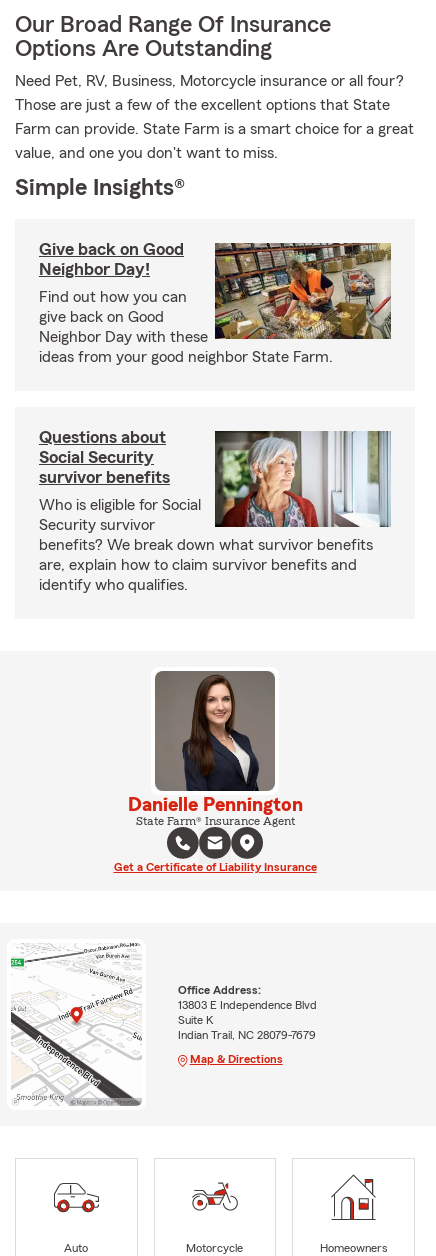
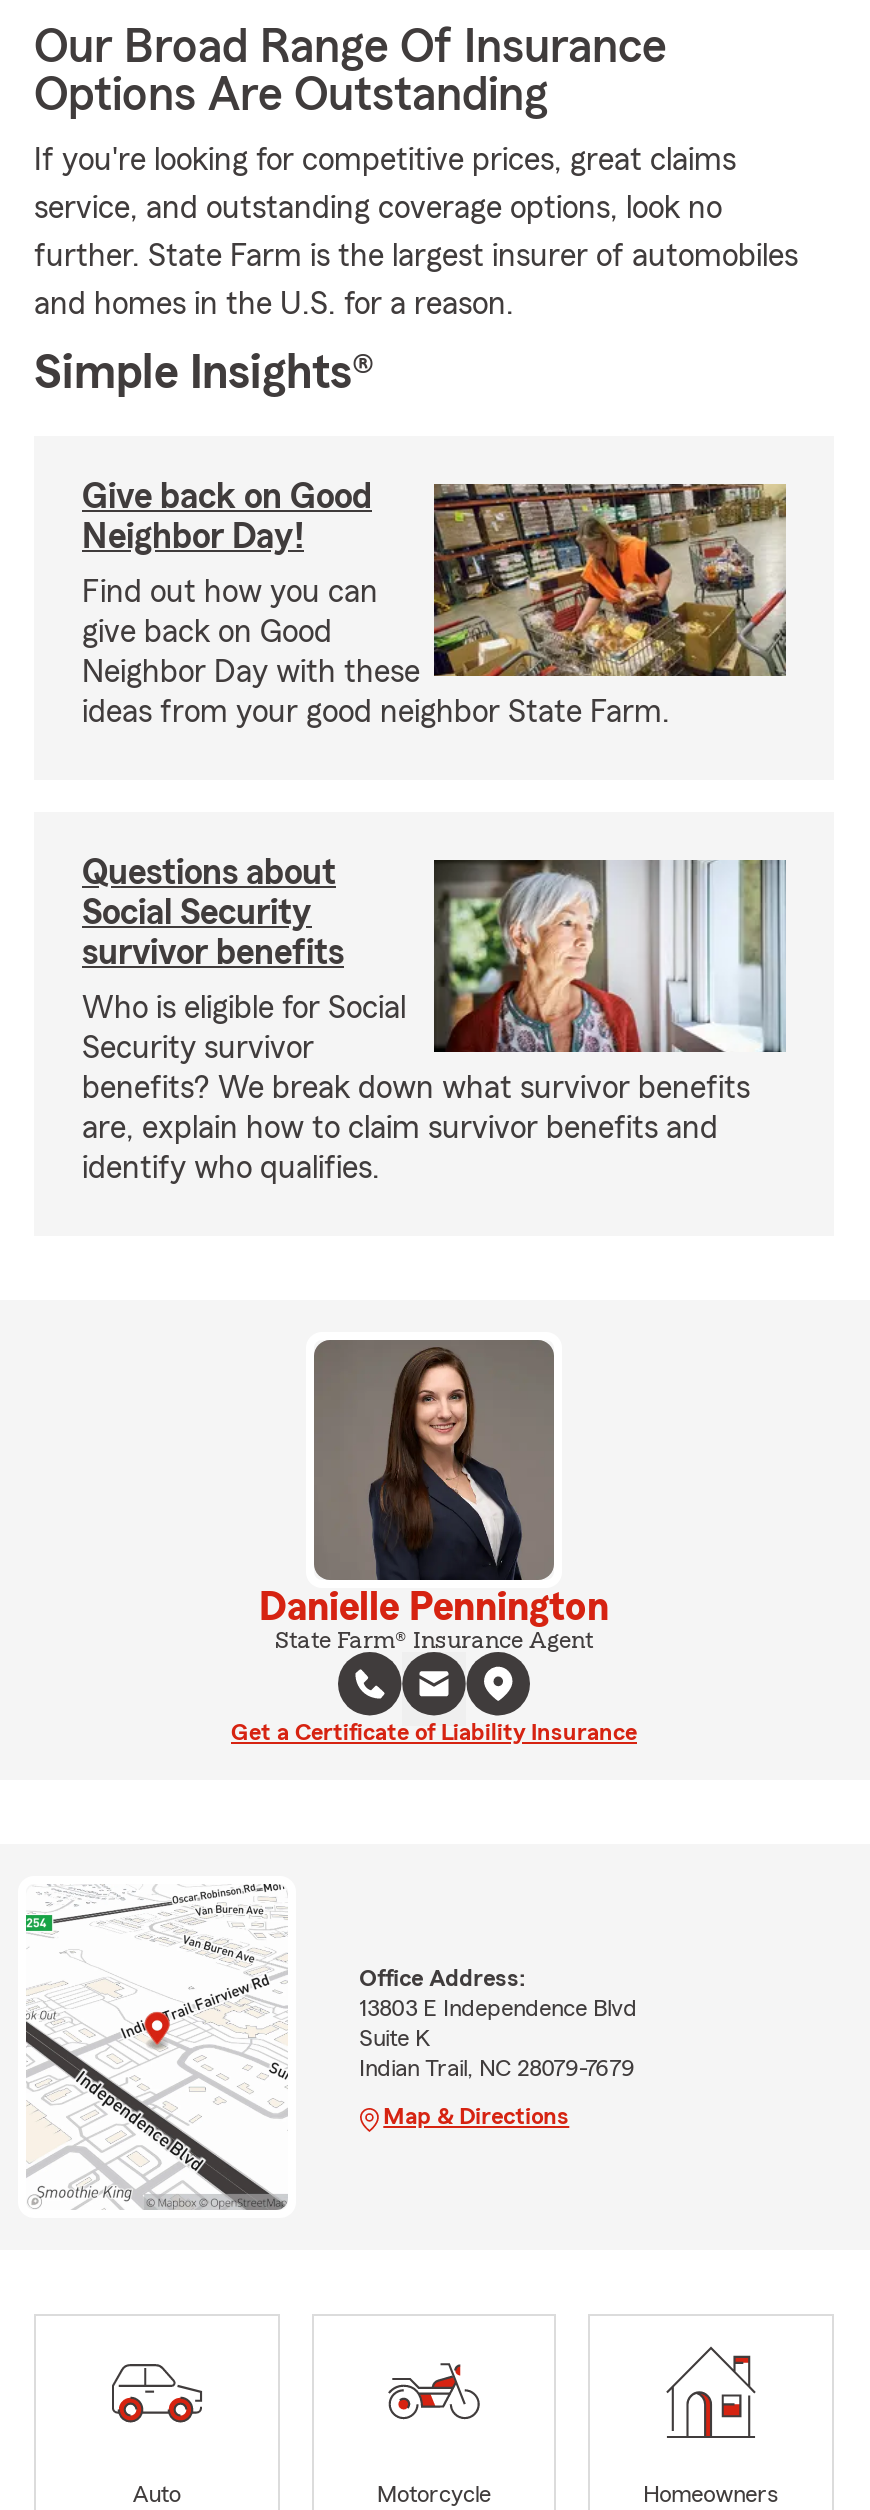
[15,73,404,89] Need Pet, RV, Business, Motorcycle insurance or all four? -> [34,144,736,176] If you're looking for competitive prices, great claims
[15,97,390,113] Those are just a few of the excellent options that State -> [34,192,722,224] service, and outstanding coverage options, look no
[15,121,414,137] Farm can provide. State Farm is a smart choice for a great -> [34,240,798,272] further. State Farm is the largest insurer of automobiles
[15,145,278,161] value, and one you don't want to miss. -> [34,288,514,320] and homes in the U.S. for a reason.

